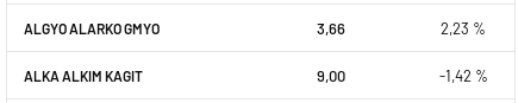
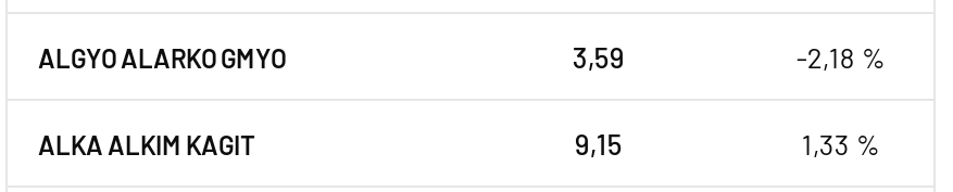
[317,18,345,37] 3,66 -> [572,39,625,74] 3,59
[441,18,486,37] 2,23 % -> [796,39,885,74] -2,18 %
[317,66,345,85] 9,00 -> [575,126,622,161] 9,15
[439,66,488,85] -1,42 % -> [802,126,880,161] 1,33 %

